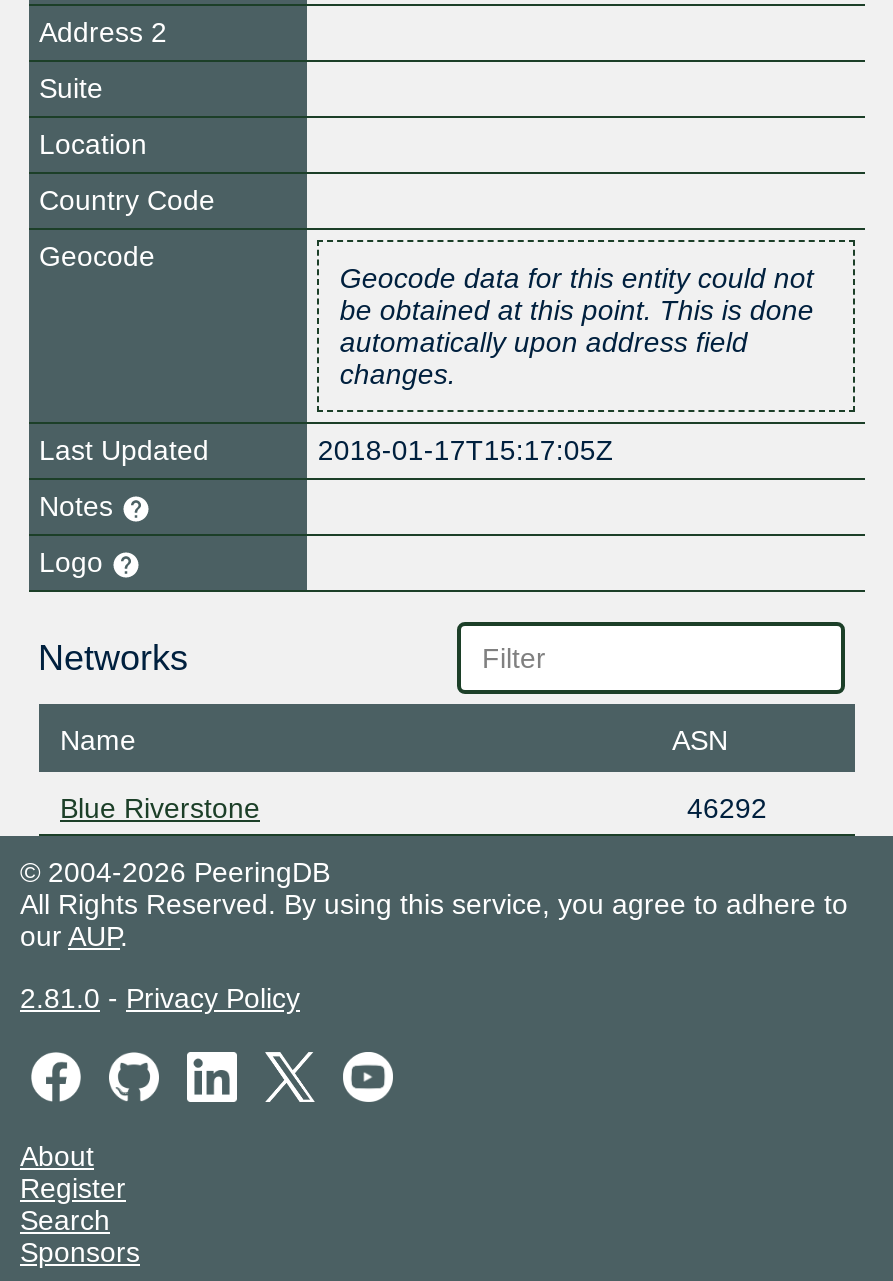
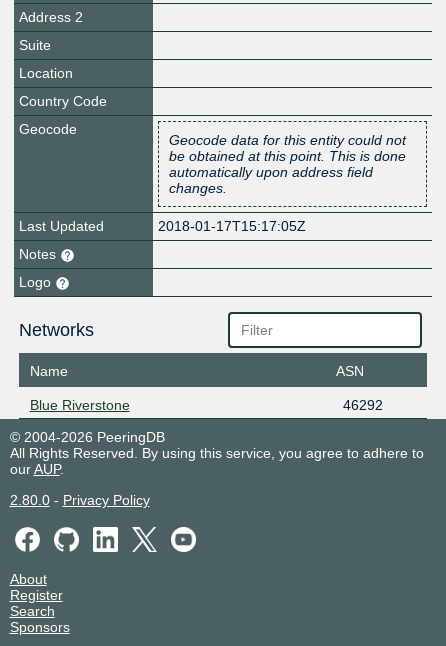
[20,982,300,1014] 2.81.0 - Privacy Policy -> [9,492,149,508] 2.80.0 - Privacy Policy

